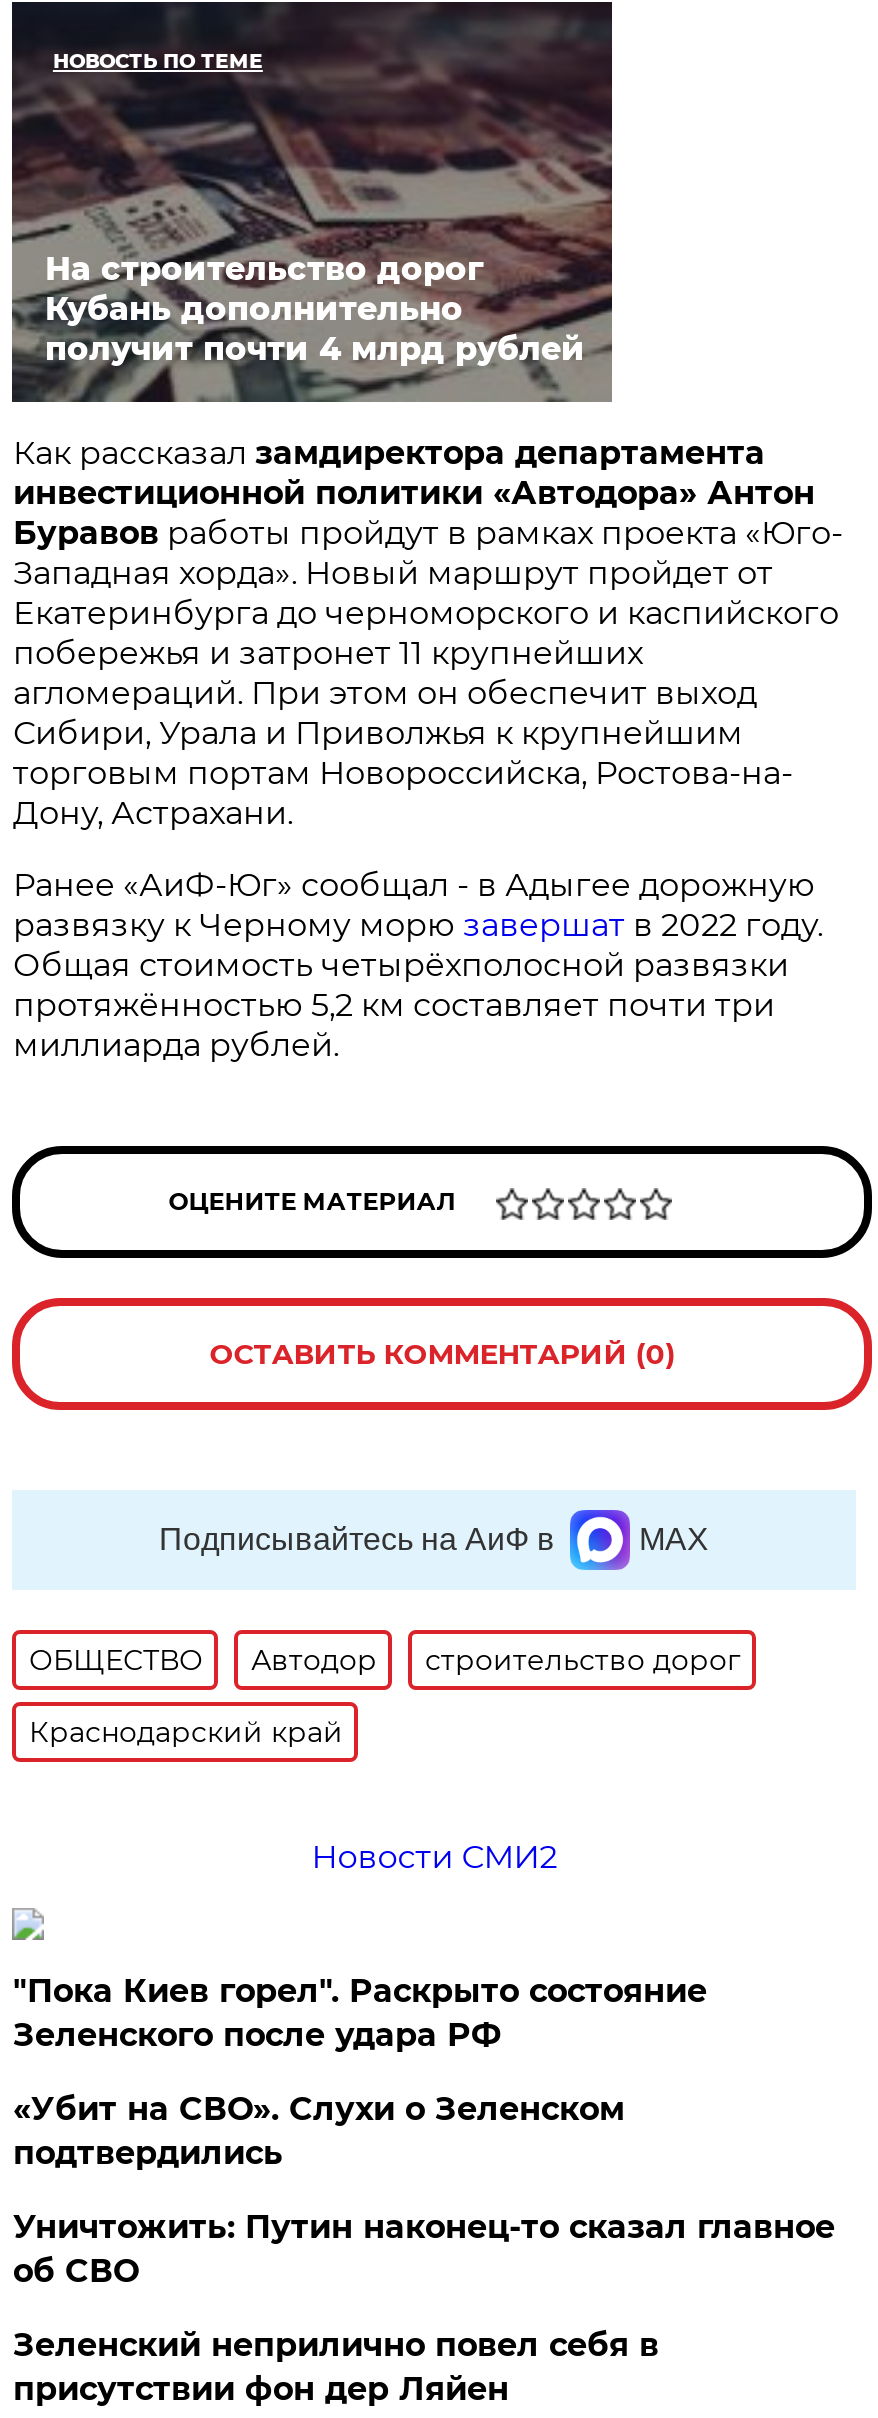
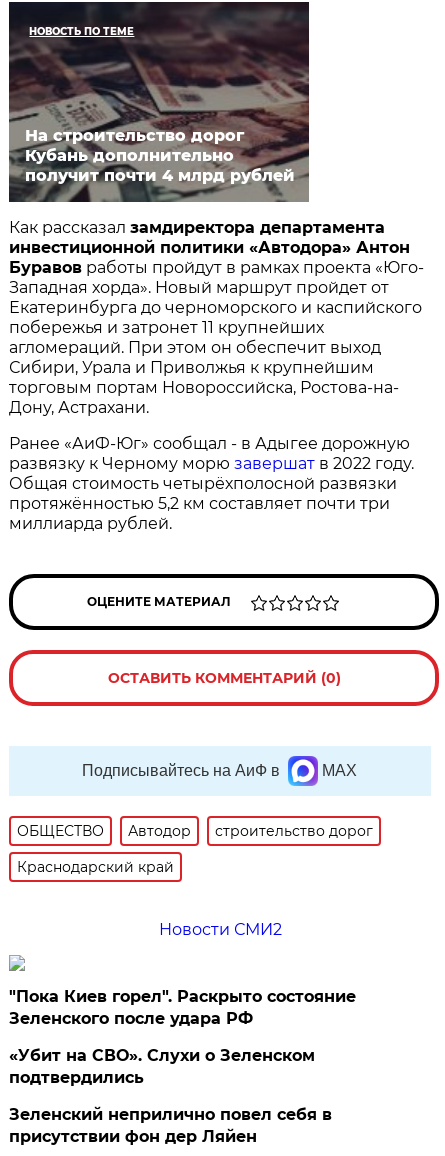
[13,2208,835,2290] Уничтожить: Путин наконец-то сказал главное | об СВО -> none

